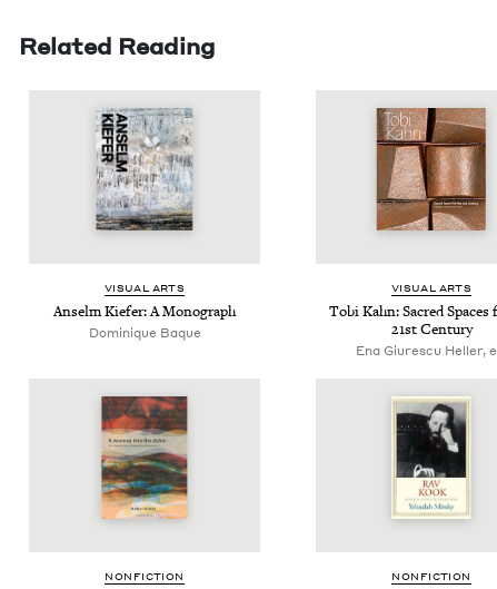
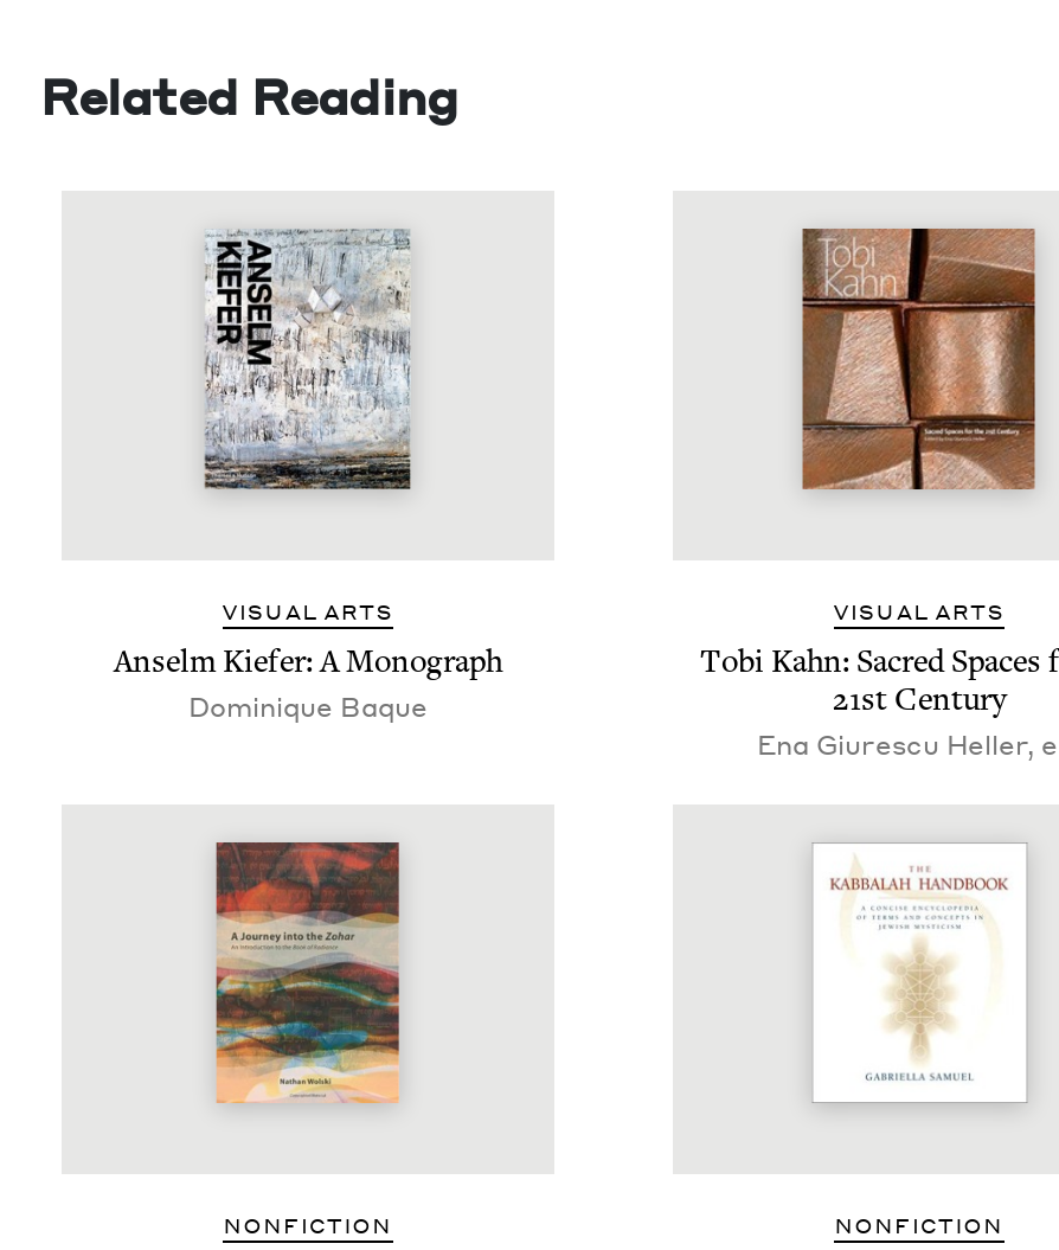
[385,399,478,517] [image] -> [817,847,1021,1098] [image]

